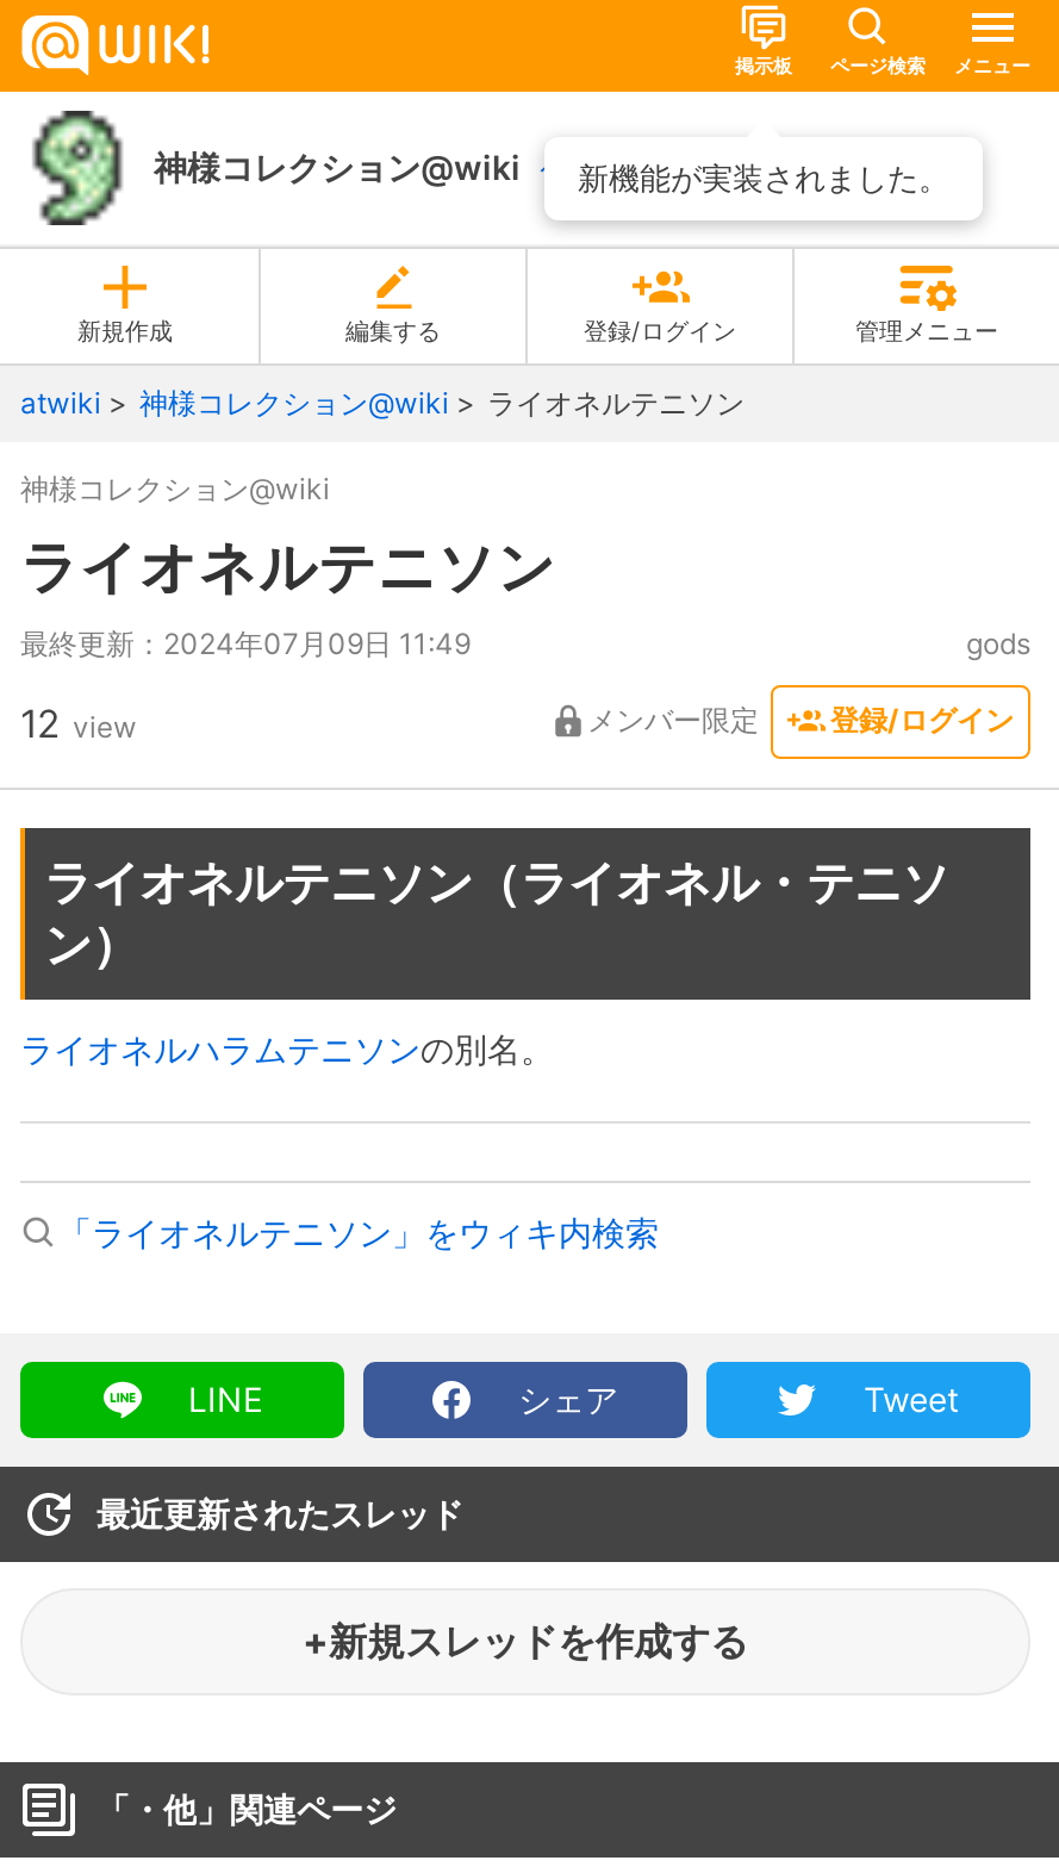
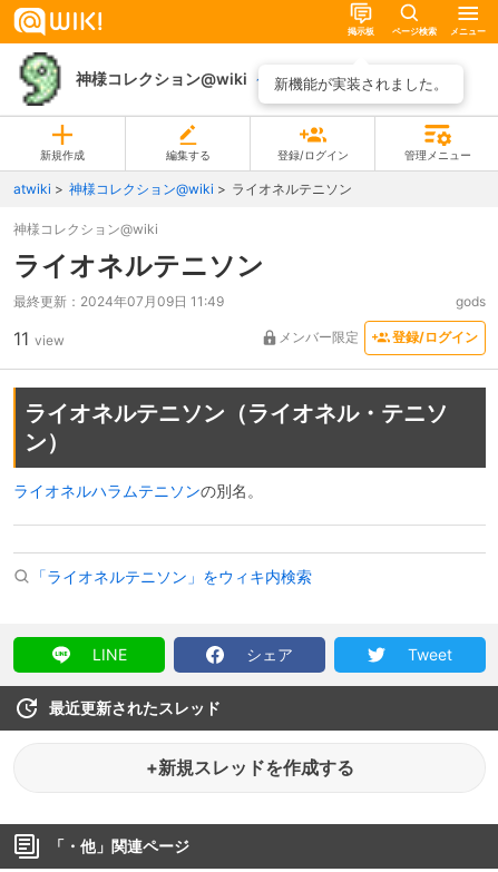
[20,698,137,746] 12 view -> [13,327,65,349] 11 view

